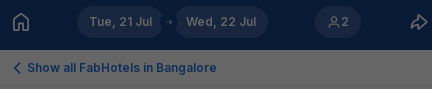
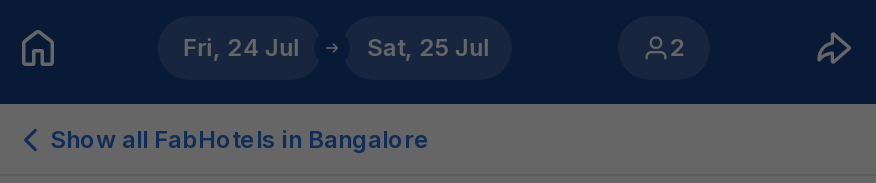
[89,14,152,29] Tue, 21 Jul -> [183,32,299,62] Fri, 24 Jul
[186,14,256,29] Wed, 22 Jul -> [367,32,489,62] Sat, 25 Jul

